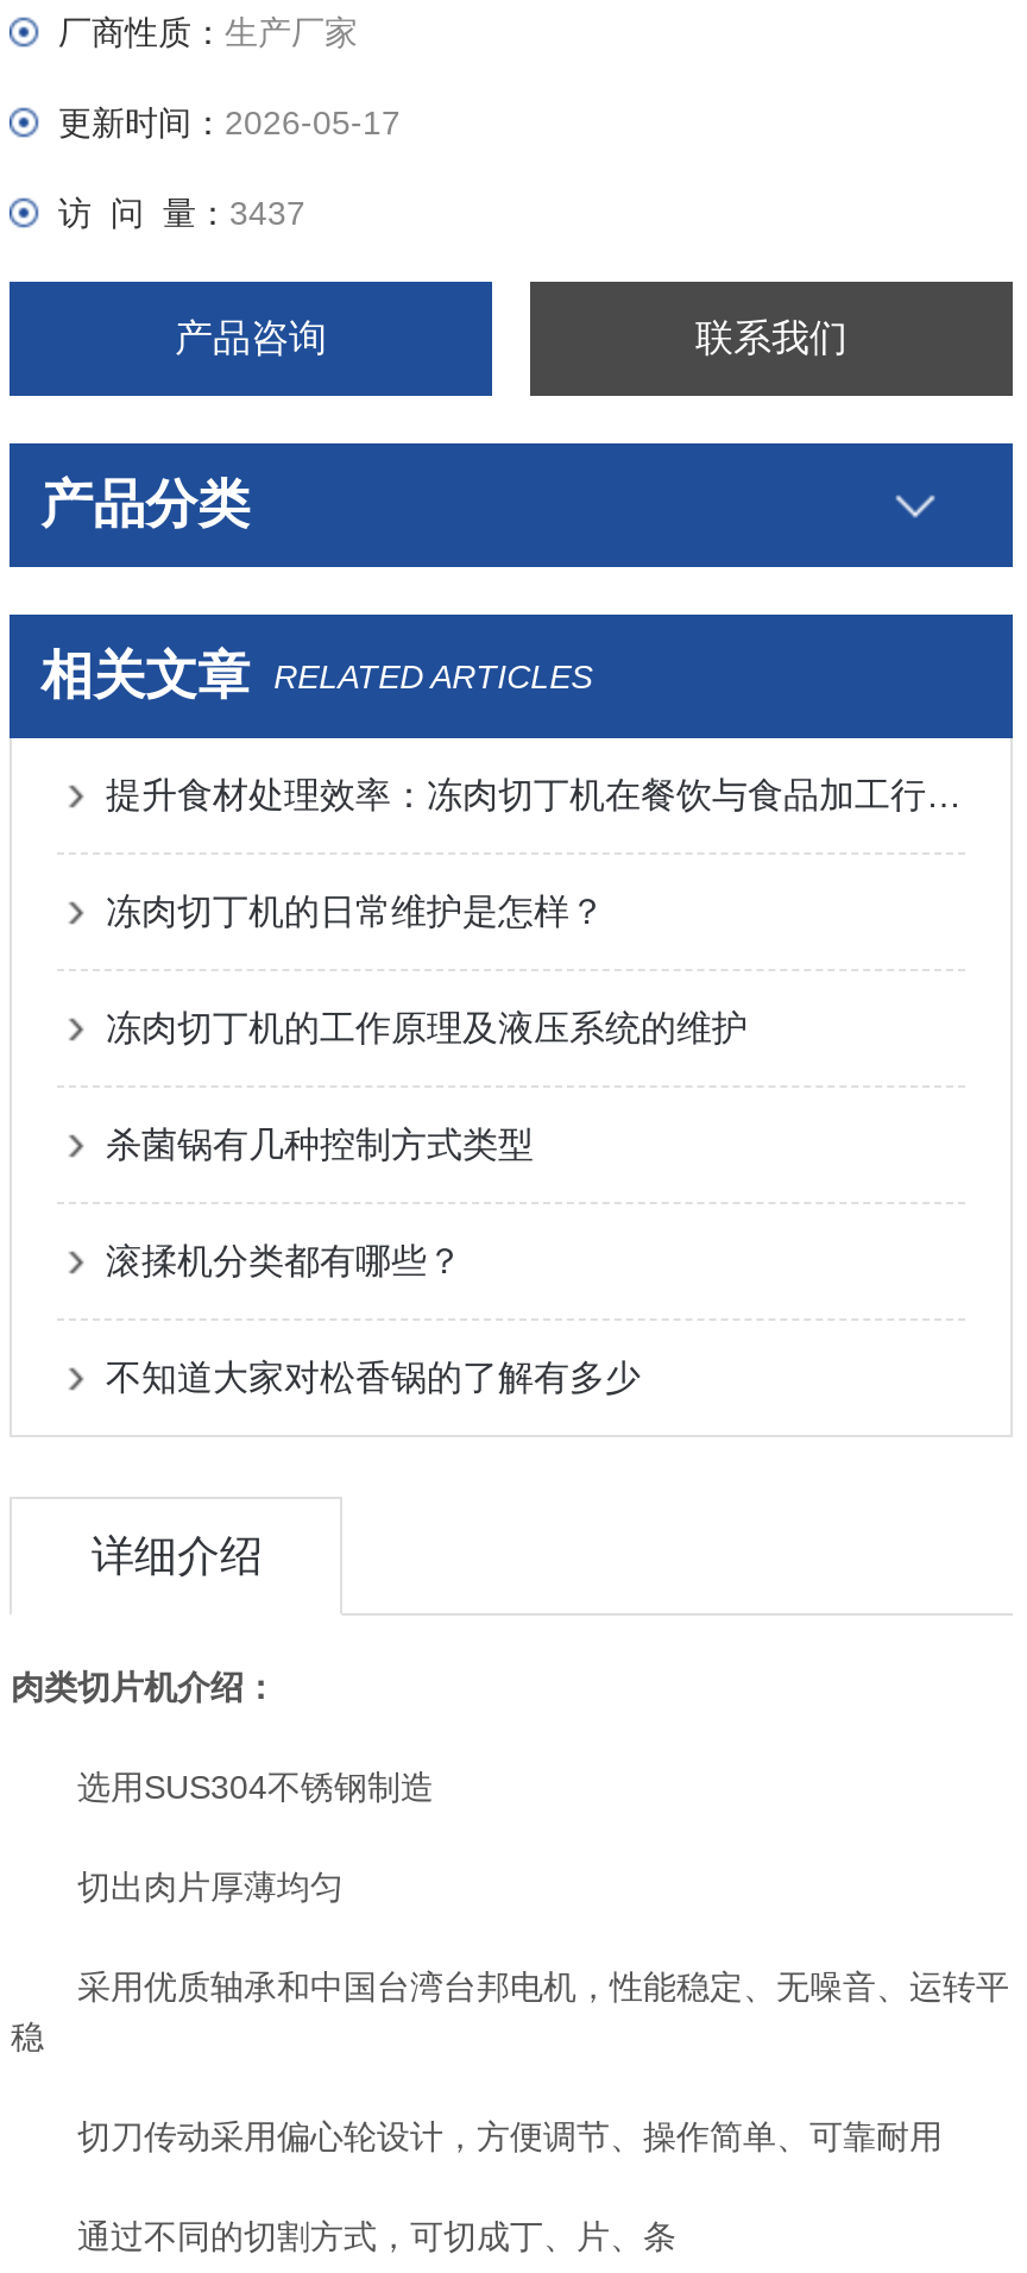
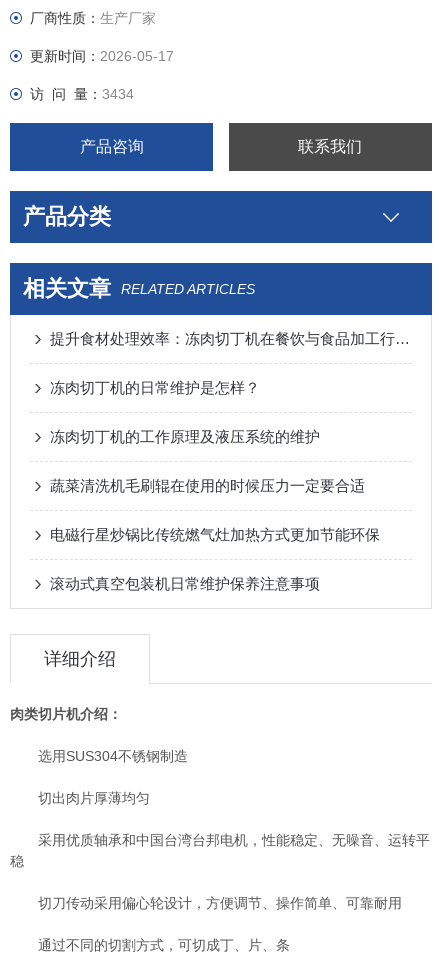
[58,194,305,232] 访 问 量：3437 -> [30,86,134,102] 访 问 量：3434
[106,1123,533,1164] 杀菌锅有几种控制方式类型 -> [50,477,365,494] 蔬菜清洗机毛刷辊在使用的时候压力一定要合适
[106,1240,462,1280] 滚揉机分类都有哪些？ -> [50,526,380,543] 电磁行星炒锅比传统燃气灶加热方式更加节能环保
[106,1356,640,1397] 不知道大家对松香锅的了解有多少 -> [50,575,320,592] 滚动式真空包装机日常维护保养注意事项

